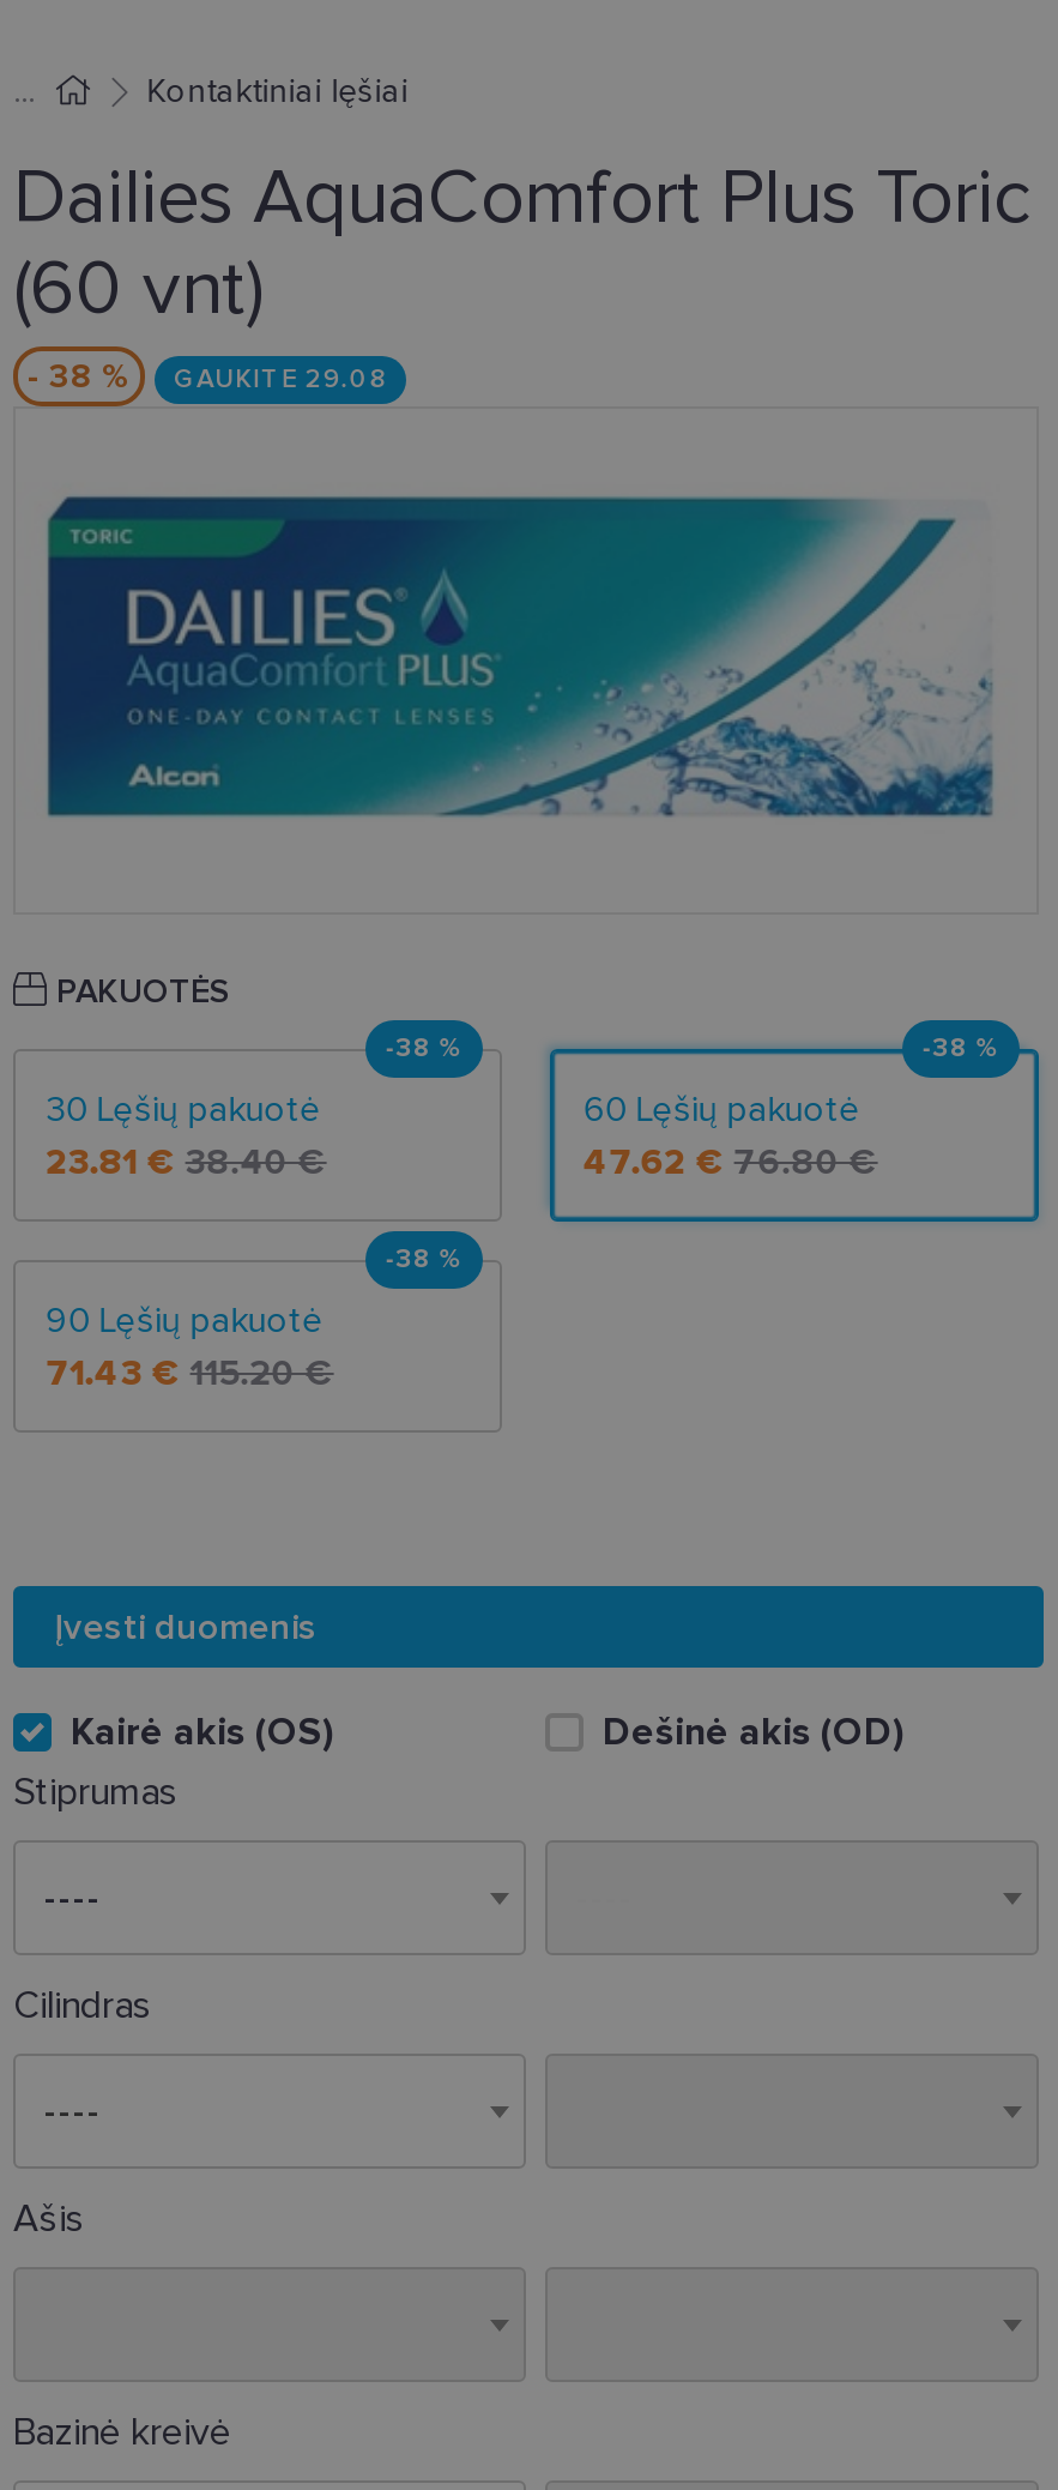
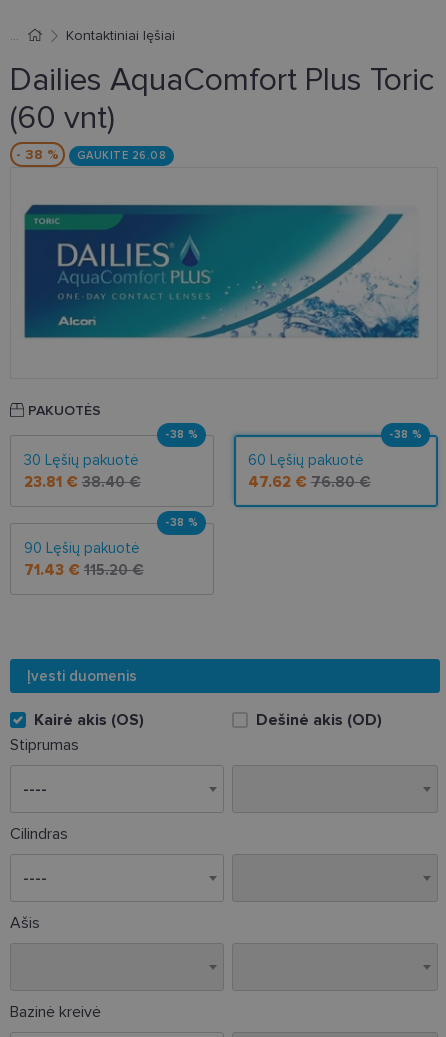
[28,356,387,397] - 38 % GAUKITE 29.08 -> [16,146,166,163] - 38 % GAUKITE 26.08

